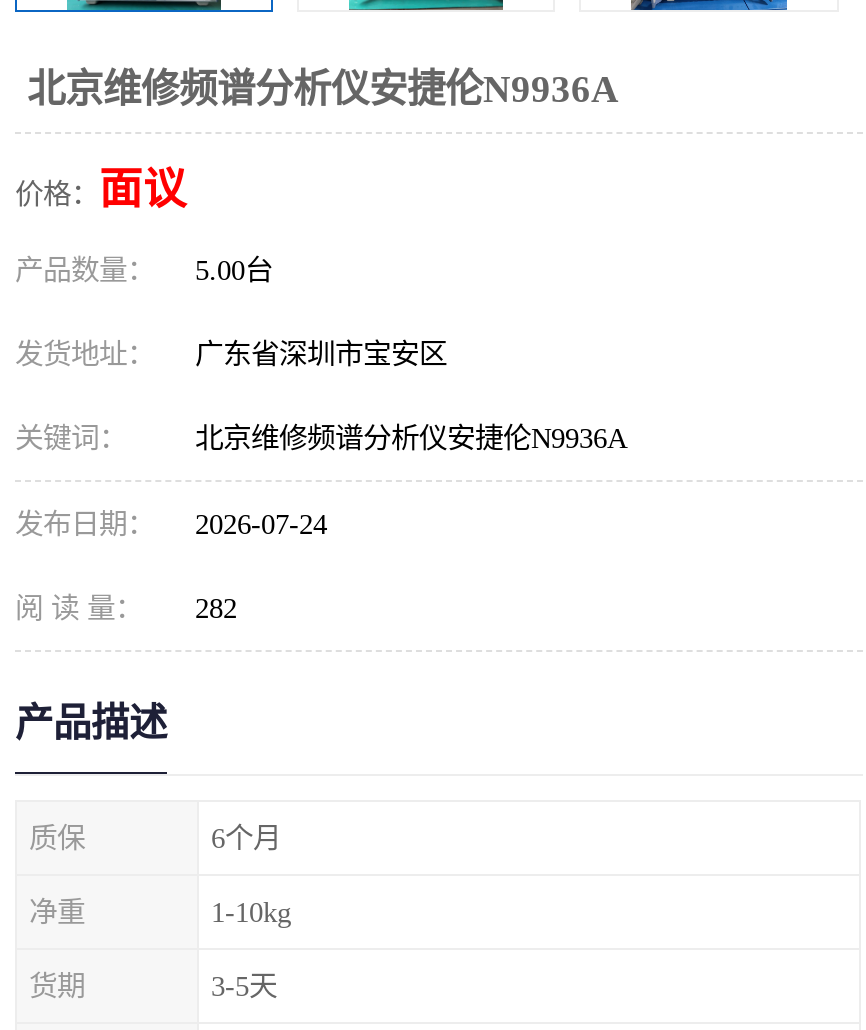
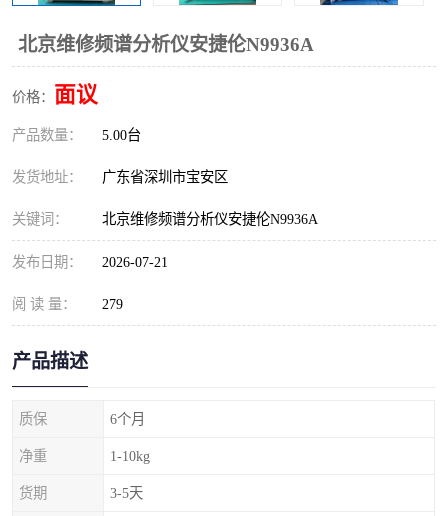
[15,508,327,540] 发布日期： 2026-07-24 -> [12,254,168,270] 发布日期： 2026-07-21
[15,592,237,624] 阅 读 量： 282 -> [12,296,123,312] 阅 读 量： 279

